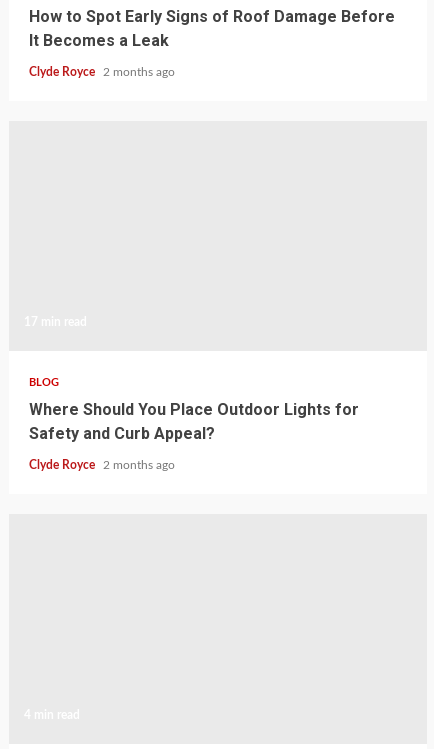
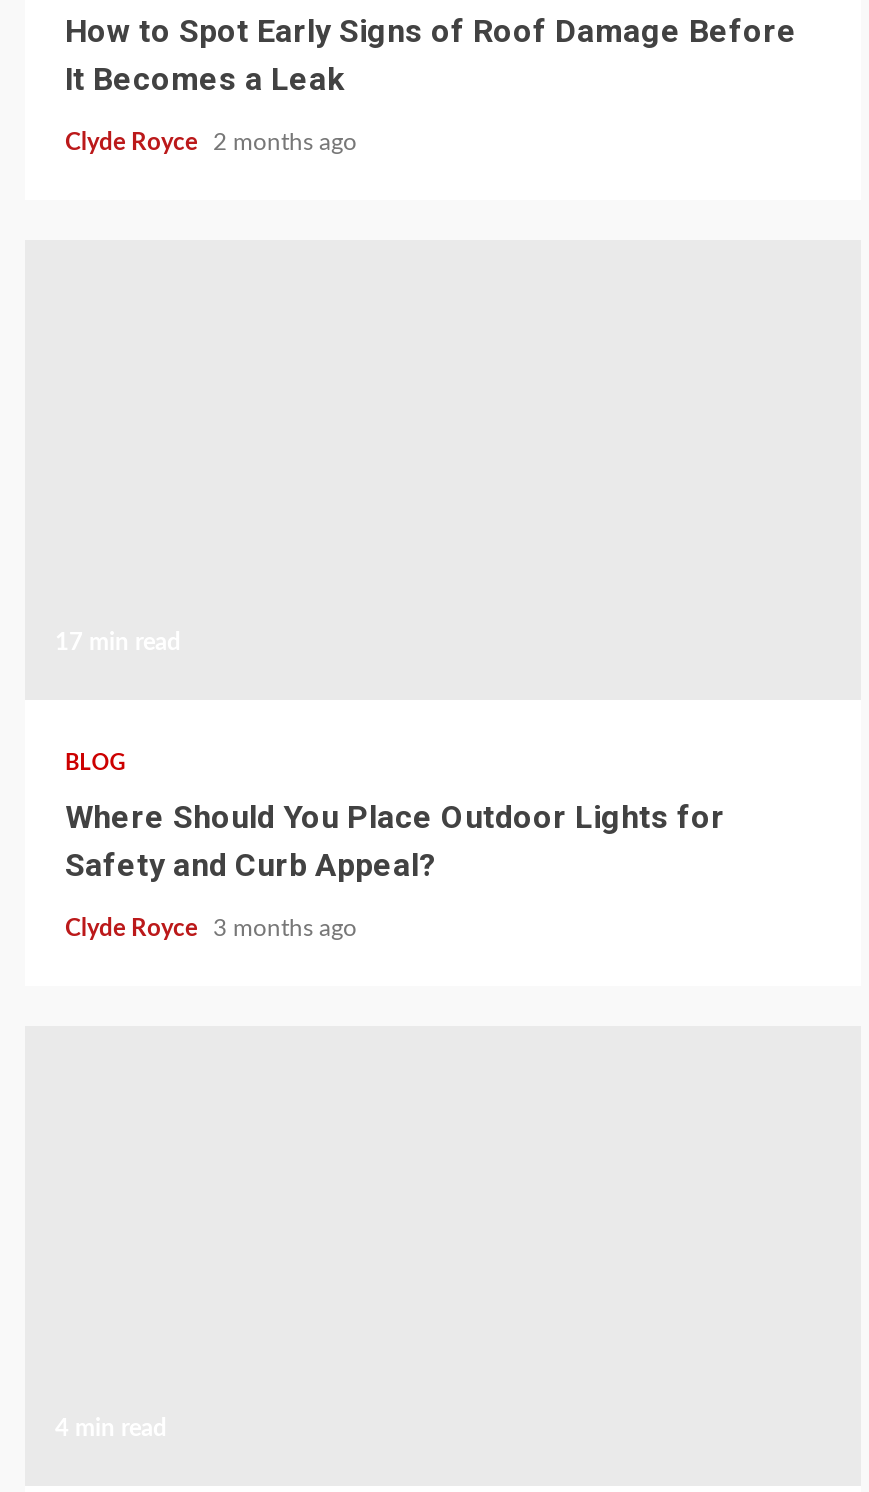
[29,459,175,471] Clyde Royce 2 months ago -> [65,916,357,940] Clyde Royce 3 months ago

